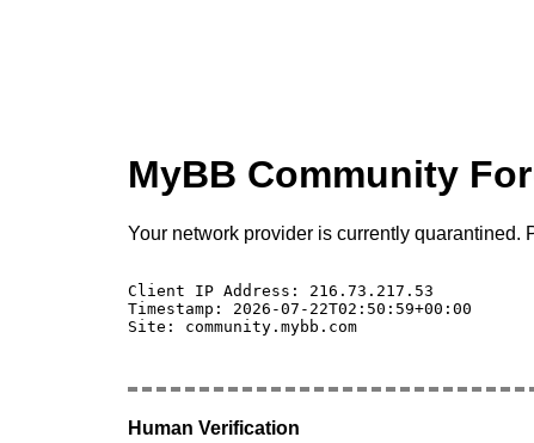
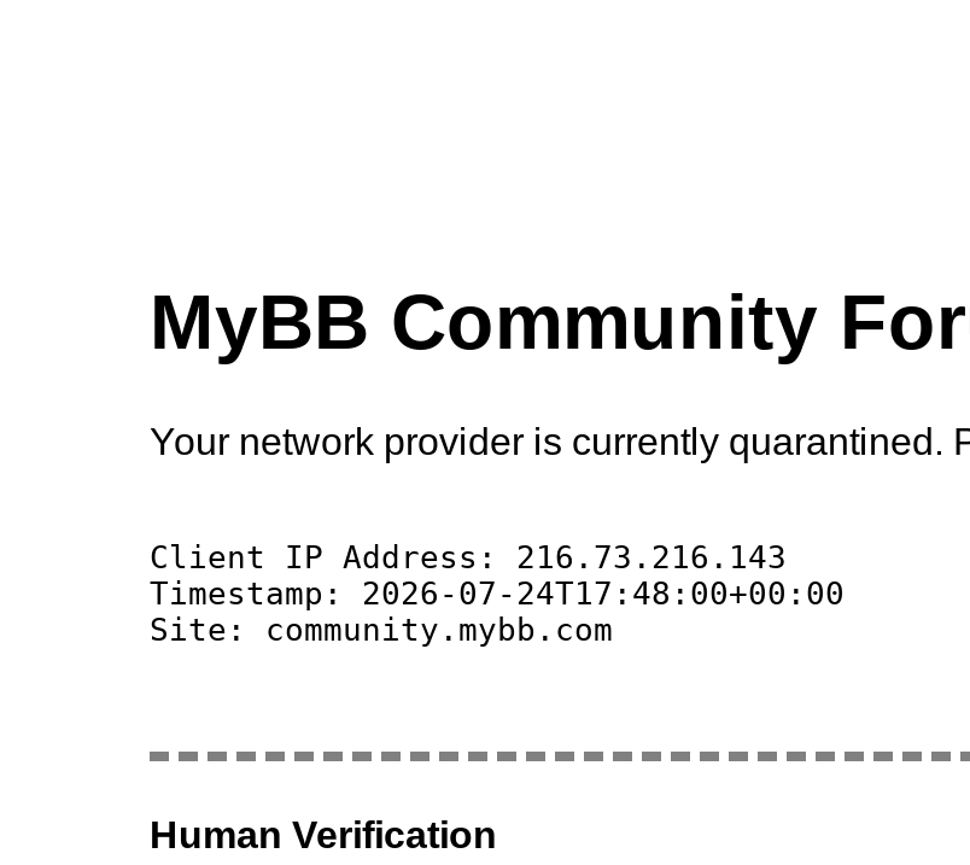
[128,282,443,300] Client IP Address: 216.73.217.53 -> [150,539,806,575] Client IP Address: 216.73.216.143
[128,300,472,318] Timestamp: 2026-07-22T02:50:59+00:00 -> [150,575,845,611] Timestamp: 2026-07-24T17:48:00+00:00

